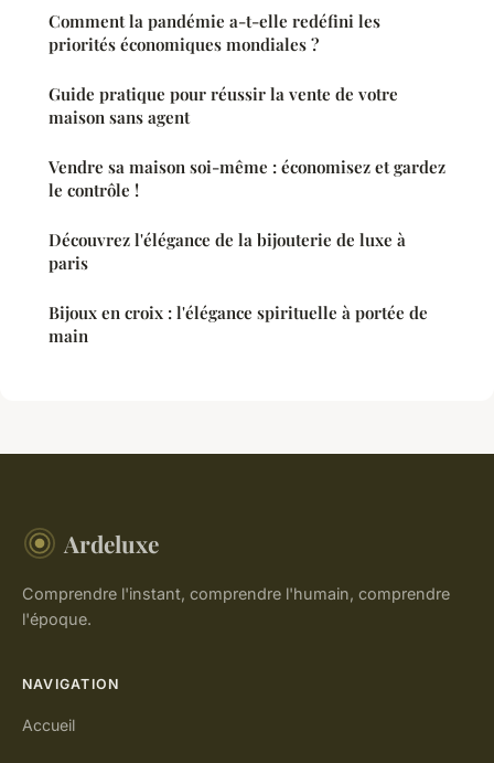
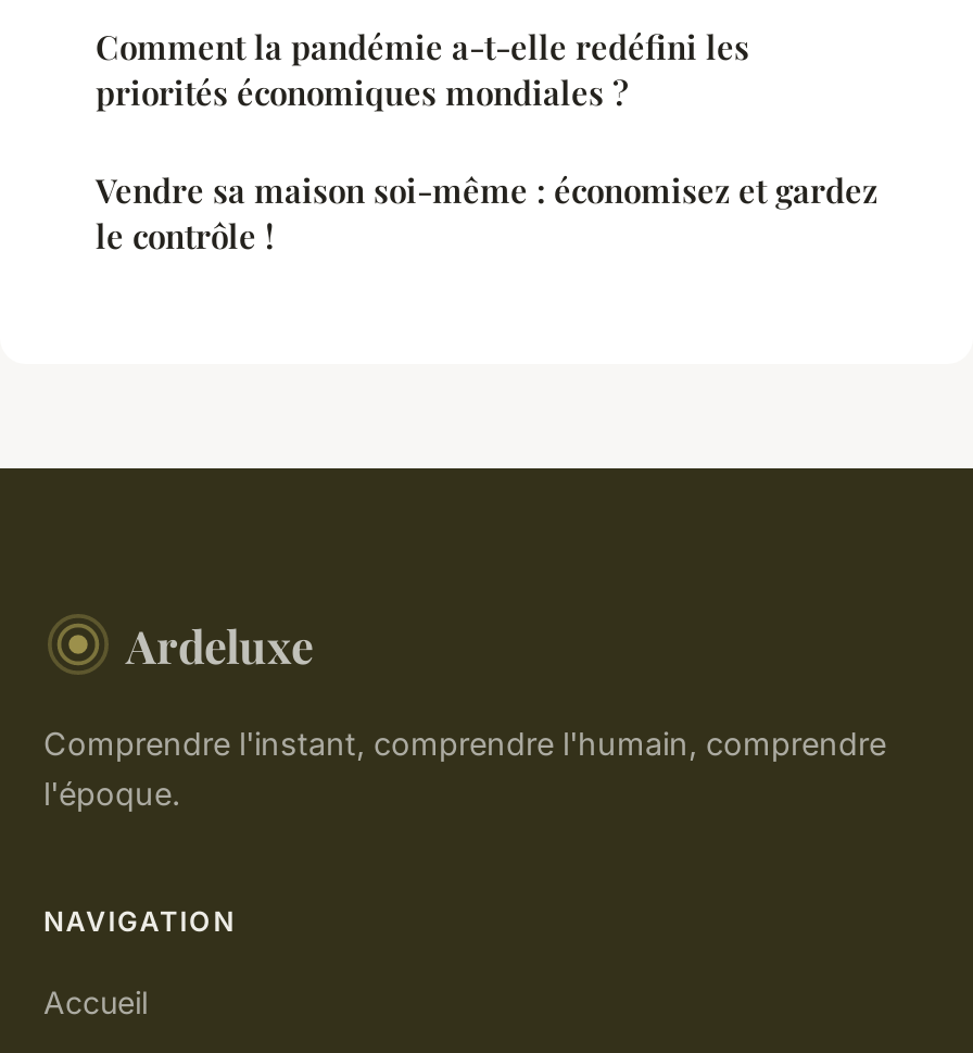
[49,82,398,128] Guide pratique pour réussir la vente de votre | maison sans agent -> none
[49,228,428,346] Découvrez l'élégance de la bijouterie de luxe à | paris | Bijoux en croix : l'élégance spirituelle à portée de | main -> none

